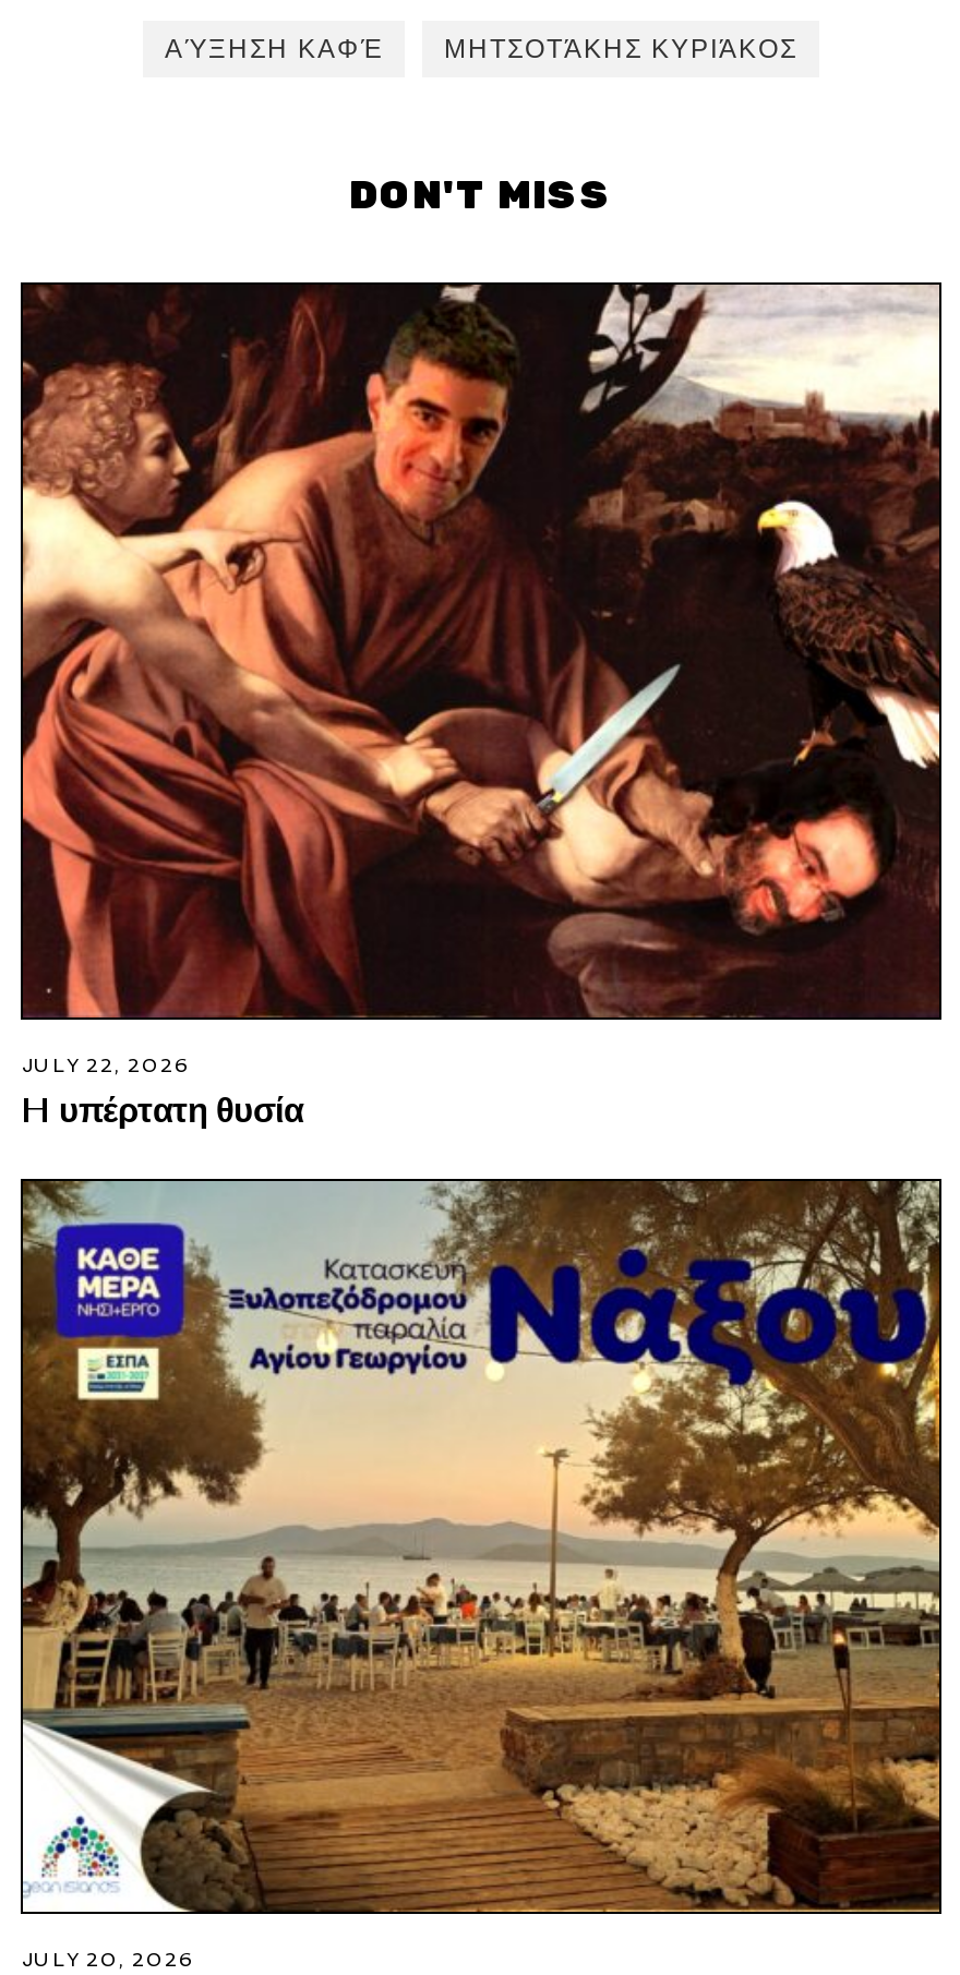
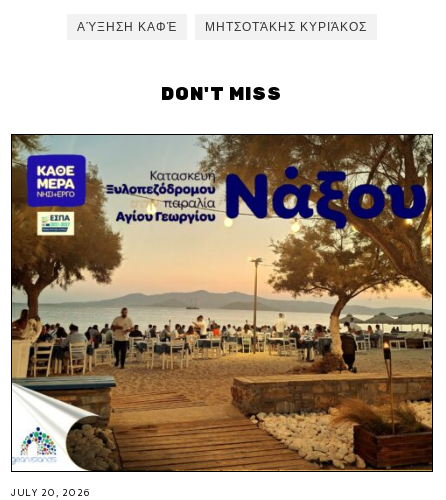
[21,282,941,1130] [image] | JULY 22, 2026 | H υπέρτατη θυσία -> none

